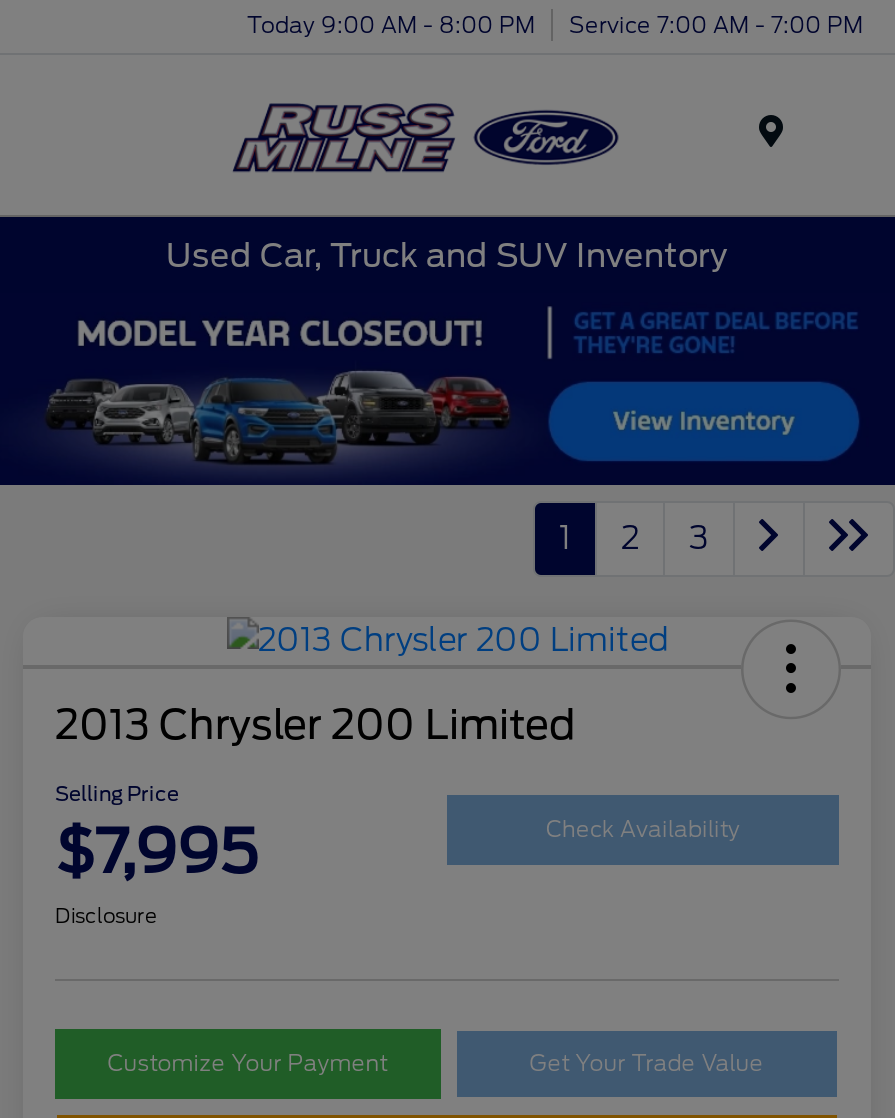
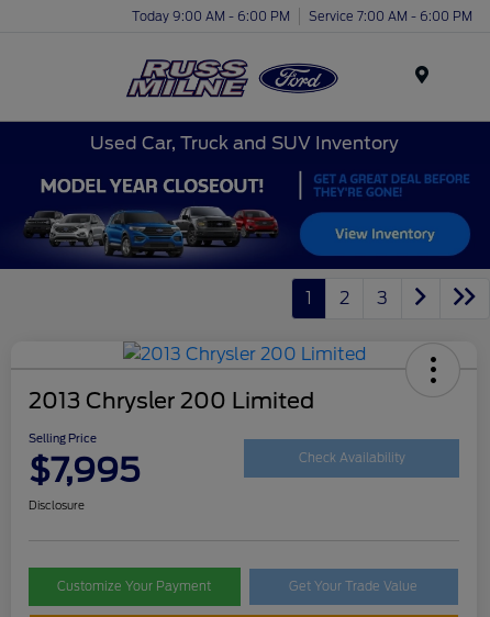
[247,10,535,38] Today 9:00 AM - 8:00 PM -> [132,8,290,24] Today 9:00 AM - 6:00 PM
[569,10,863,38] Service 7:00 AM - 7:00 PM -> [309,8,472,24] Service 7:00 AM - 6:00 PM

